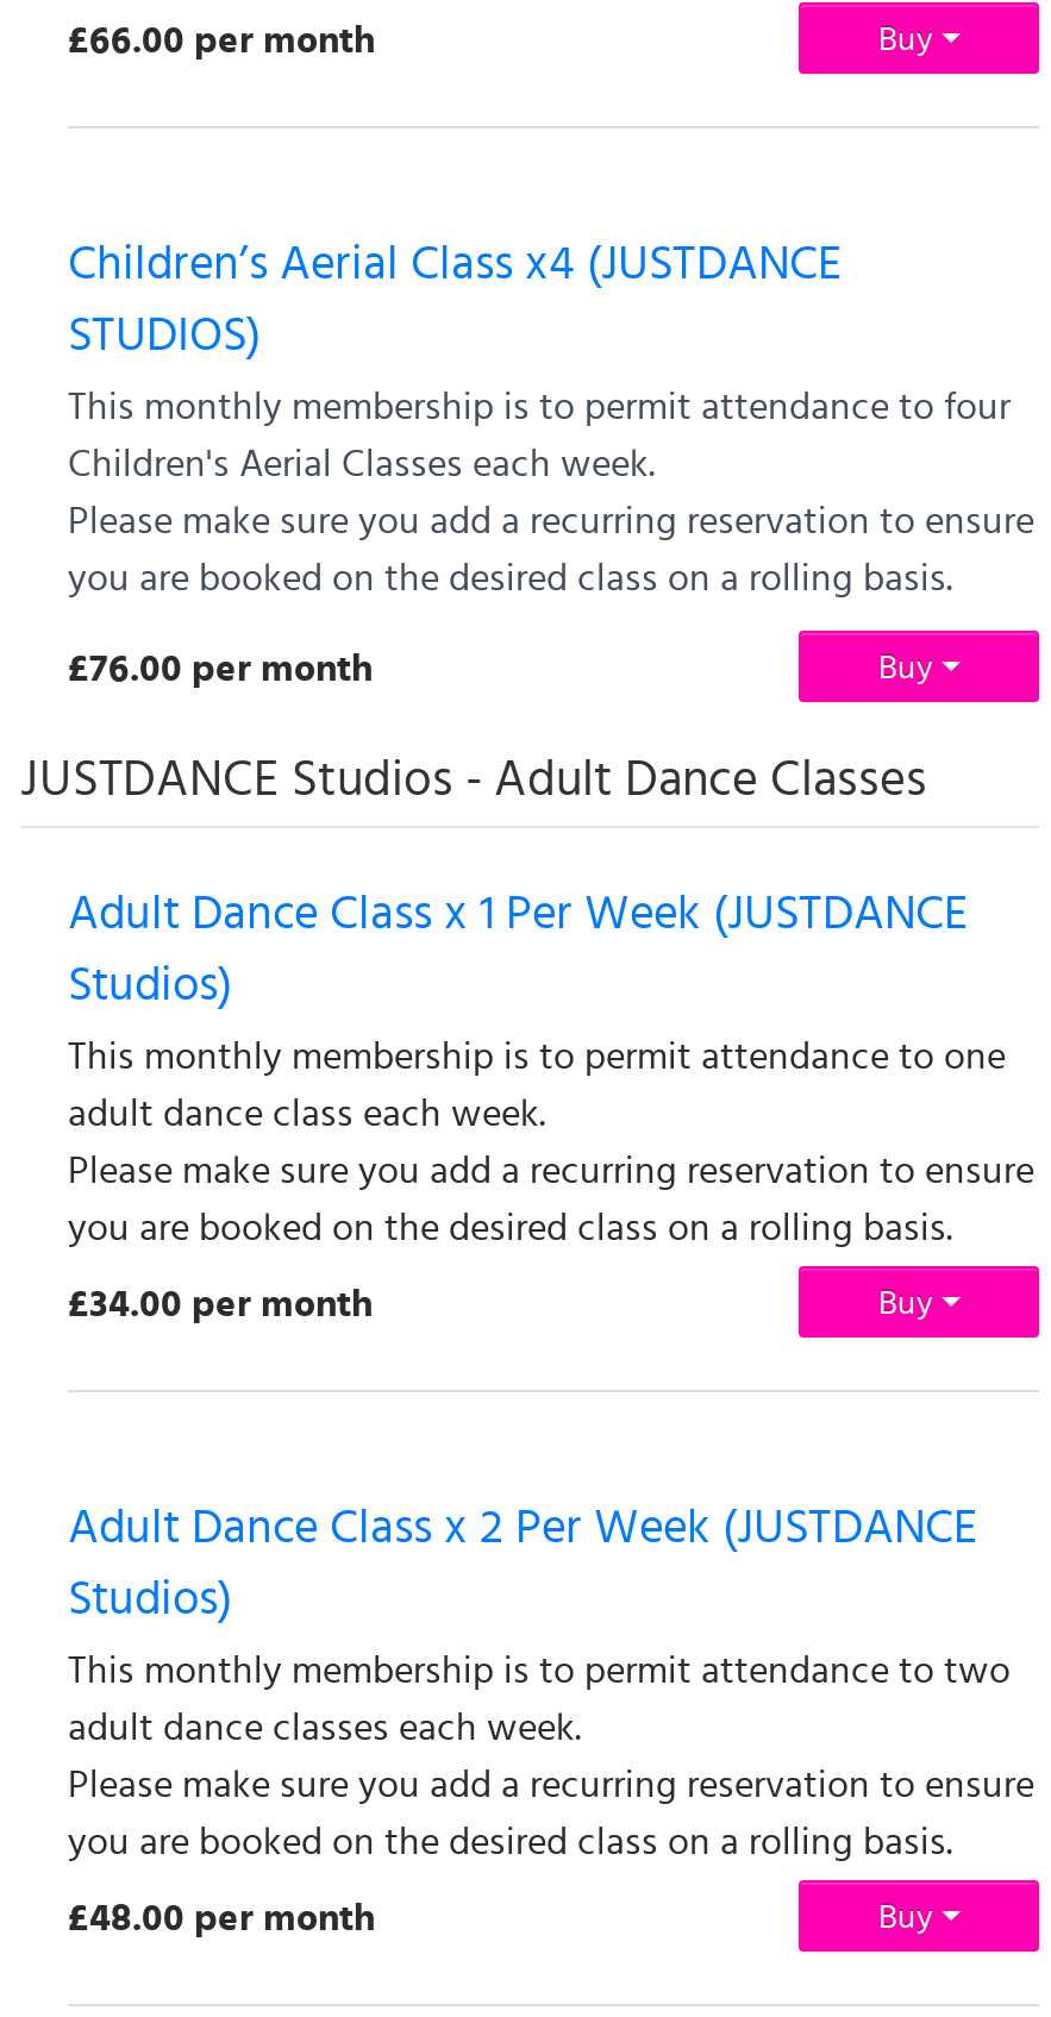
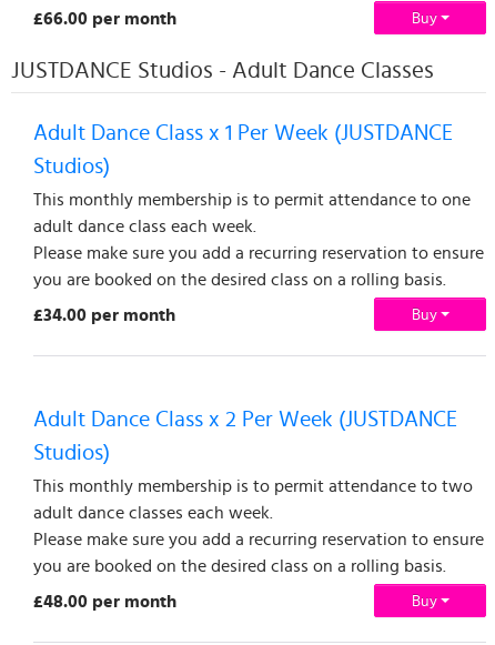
[68,224,1034,697] Children’s Aerial Class x4 (JUSTDANCE | STUDIOS) | This monthly membership is to permit attendance to four | Children's Aerial Classes each week. | Please make sure you add a recurring reservation to ensure | you are booked on the desired class on a rolling basis. | Buy | £76.00 per month -> none

